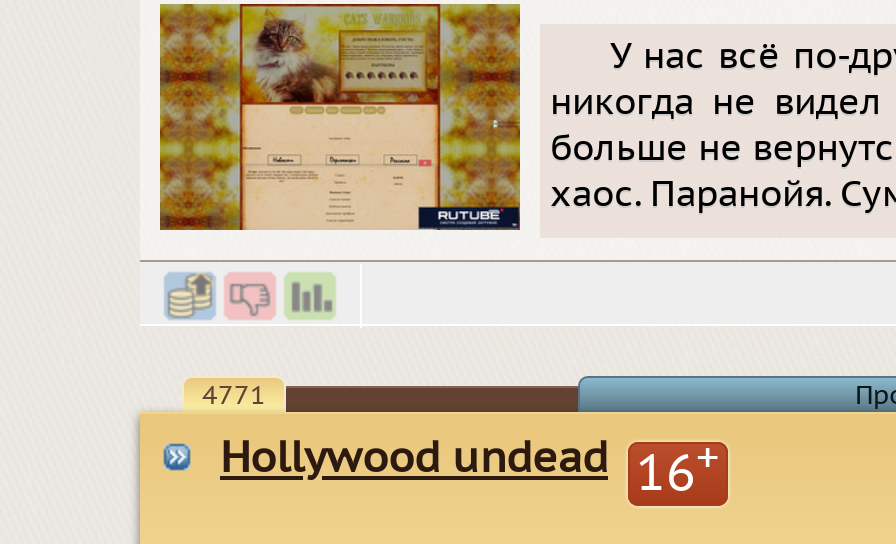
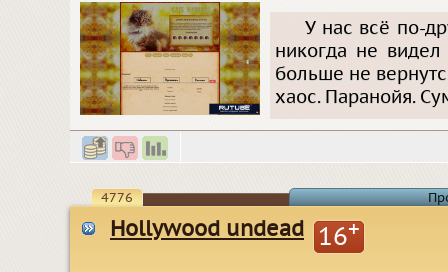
[202,380,266,412] 4771 -> [101,190,133,206] 4776

